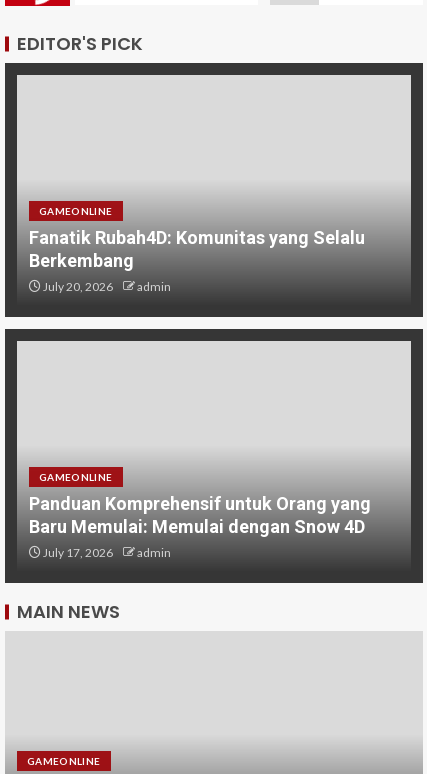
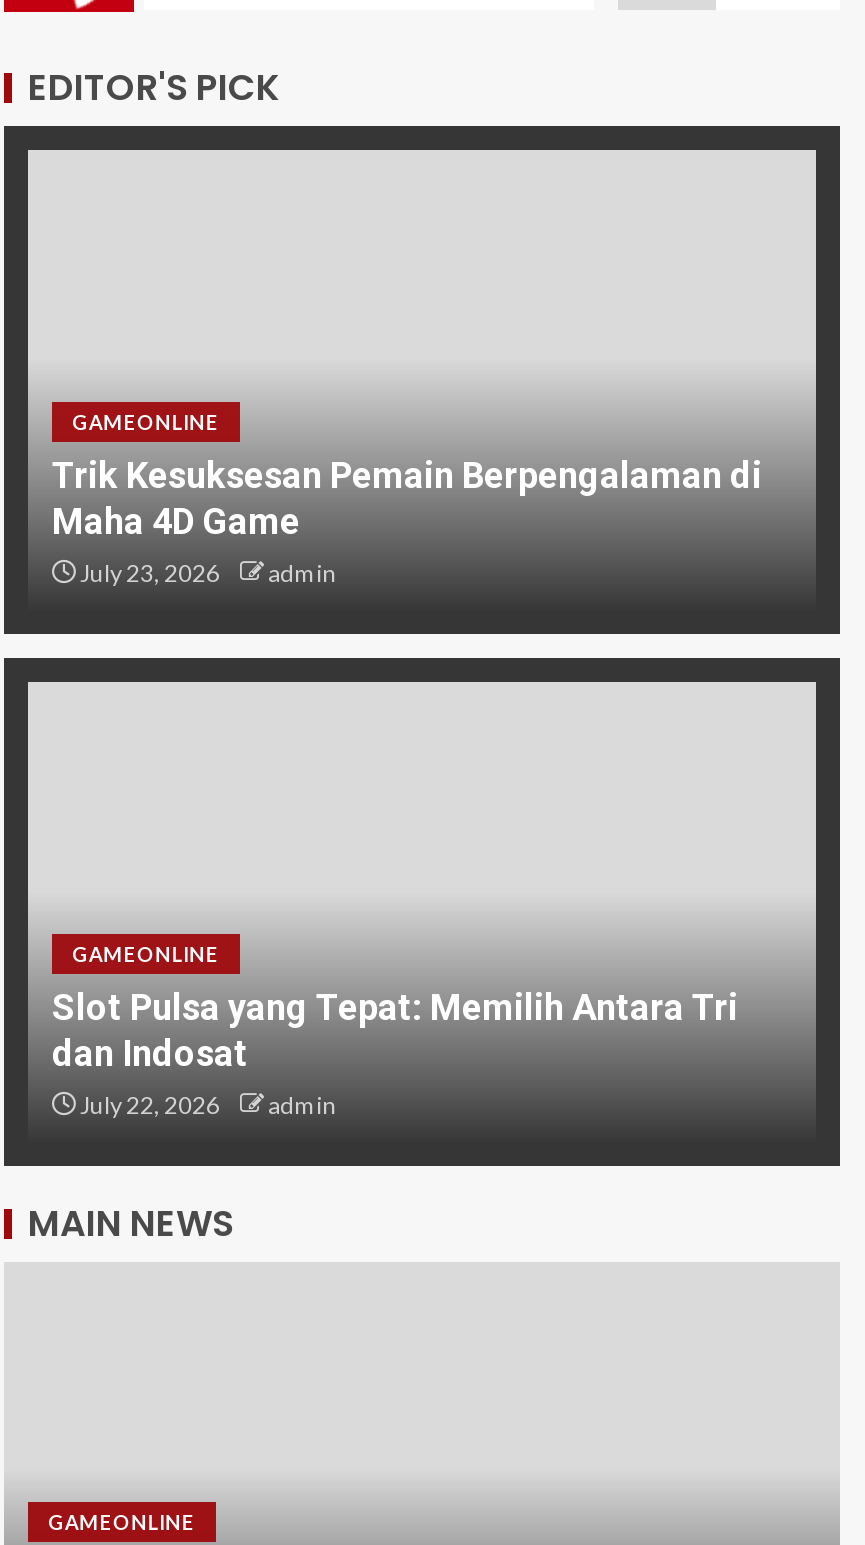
[29,227,365,294] Fanatik Rubah4D: Komunitas yang Selalu | Berkembang | July 20, 2026 -> [52,454,762,588] Trik Kesuksesan Pemain Berpengalaman di | Maha 4D Game | July 23, 2026
[29,493,371,560] Panduan Komprehensif untuk Orang yang | Baru Memulai: Memulai dengan Snow 4D | July 17, 2026 -> [52,986,738,1120] Slot Pulsa yang Tepat: Memilih Antara Tri | dan Indosat | July 22, 2026

